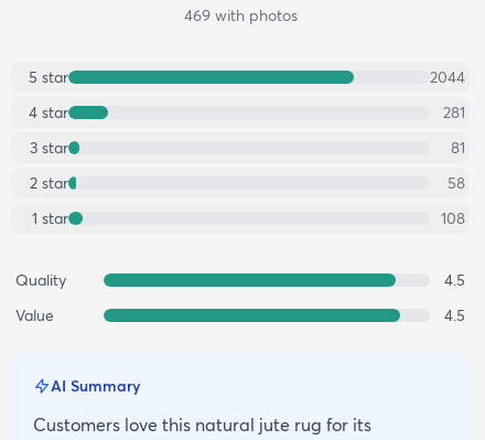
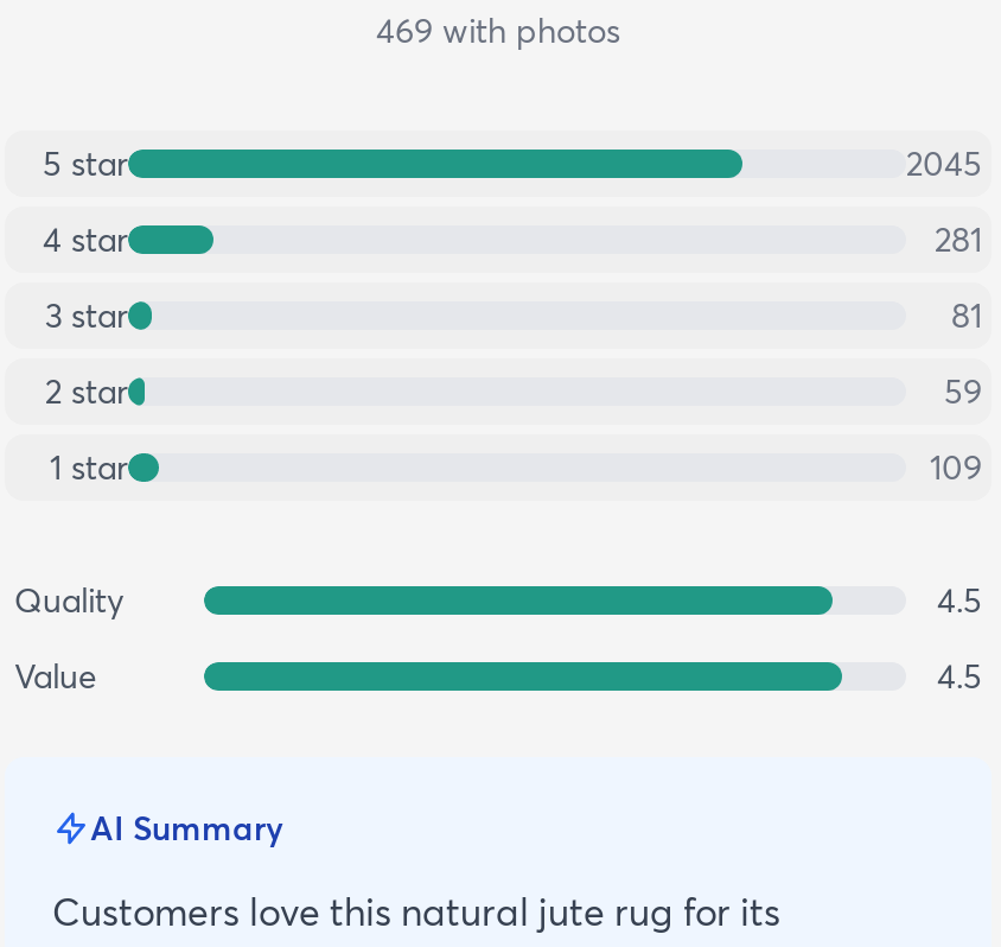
[430,67,465,87] 2044 -> [906,144,982,186] 2045
[448,173,465,192] 58 -> [944,371,982,414] 59
[441,208,465,228] 108 -> [930,447,982,490] 109

